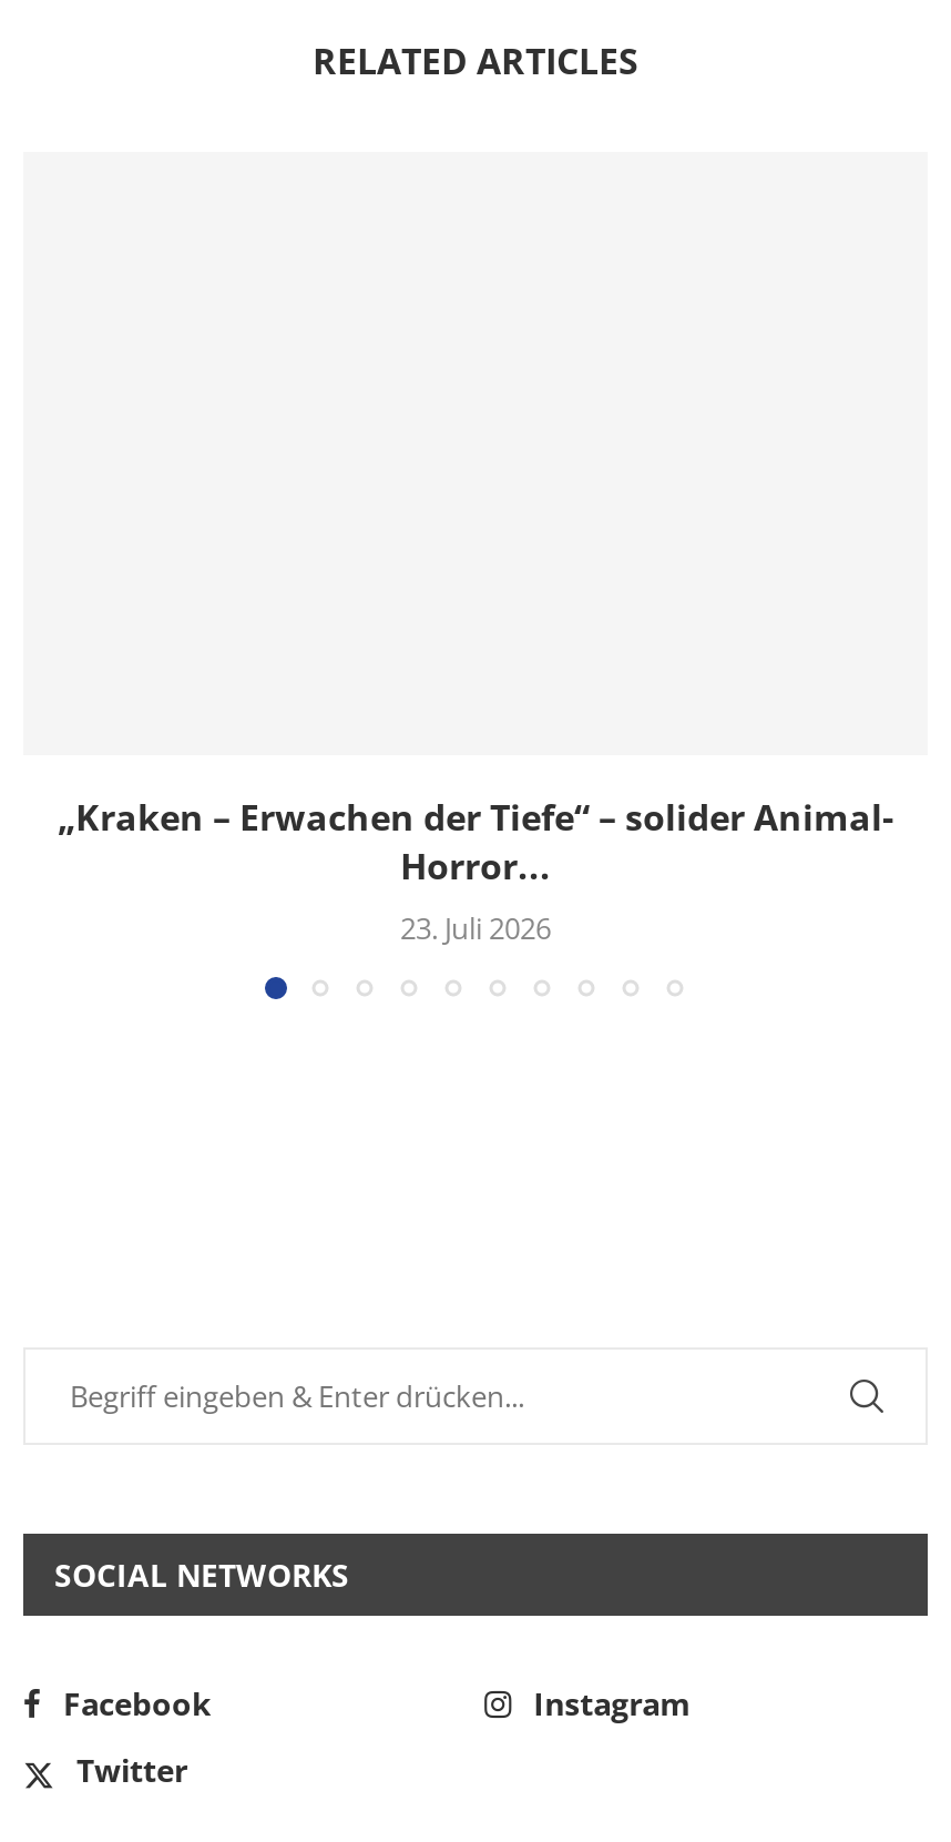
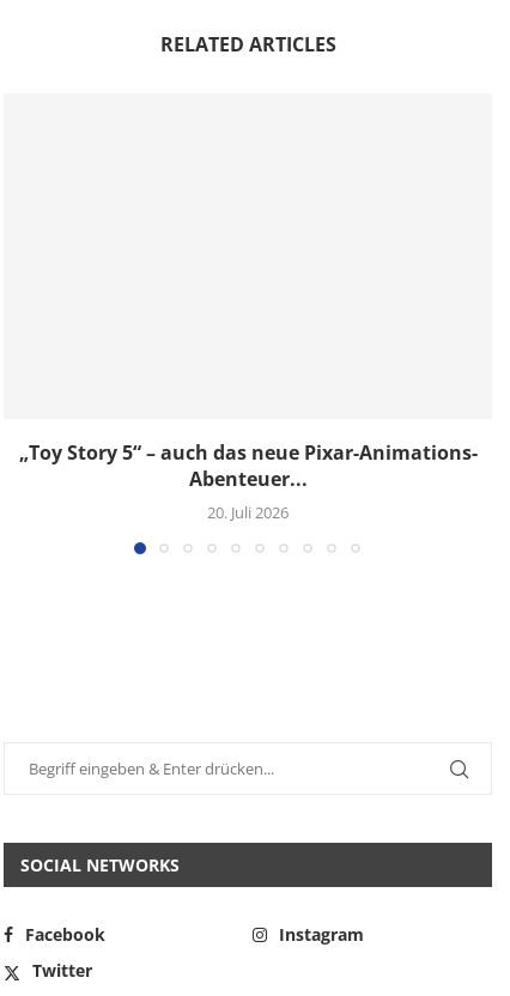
[58,793,893,949] „Kraken – Erwachen der Tiefe“ – solider Animal- | Horror... | 23. Juli 2026 -> [19,440,477,523] „Toy Story 5“ – auch das neue Pixar-Animations- | Abenteuer... | 20. Juli 2026

